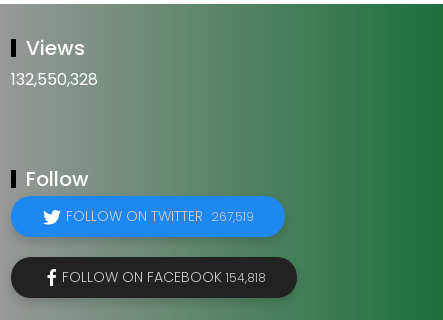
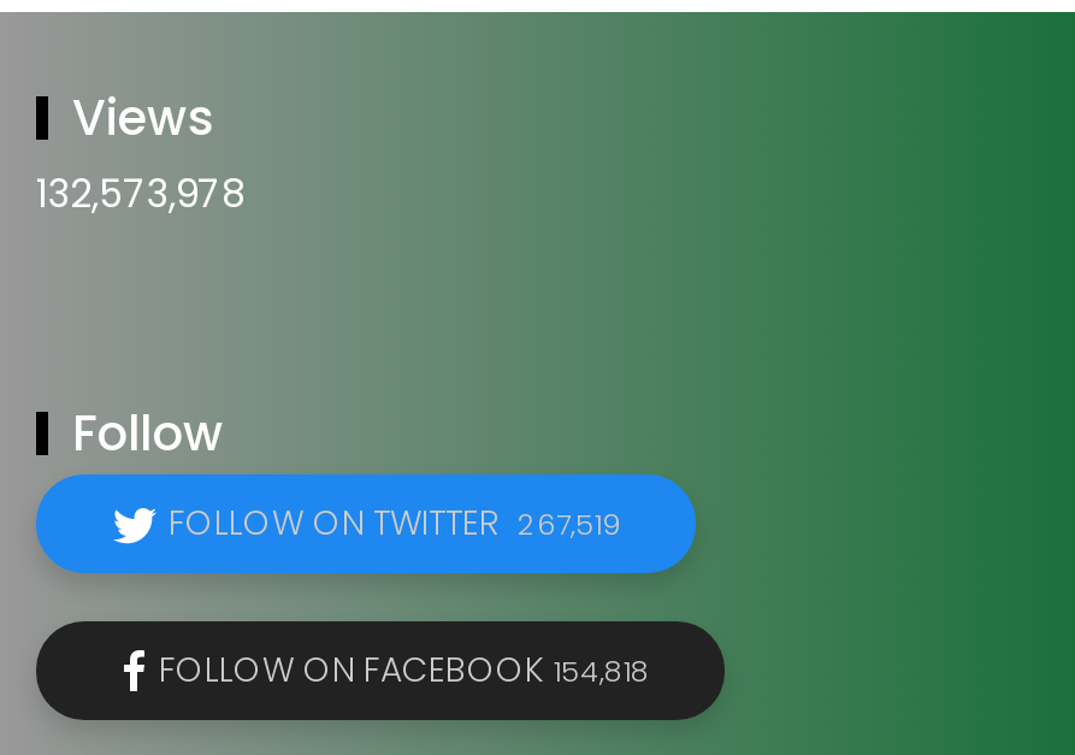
[11,68,98,91] 132,550,328 -> [36,166,246,222] 132,573,978

